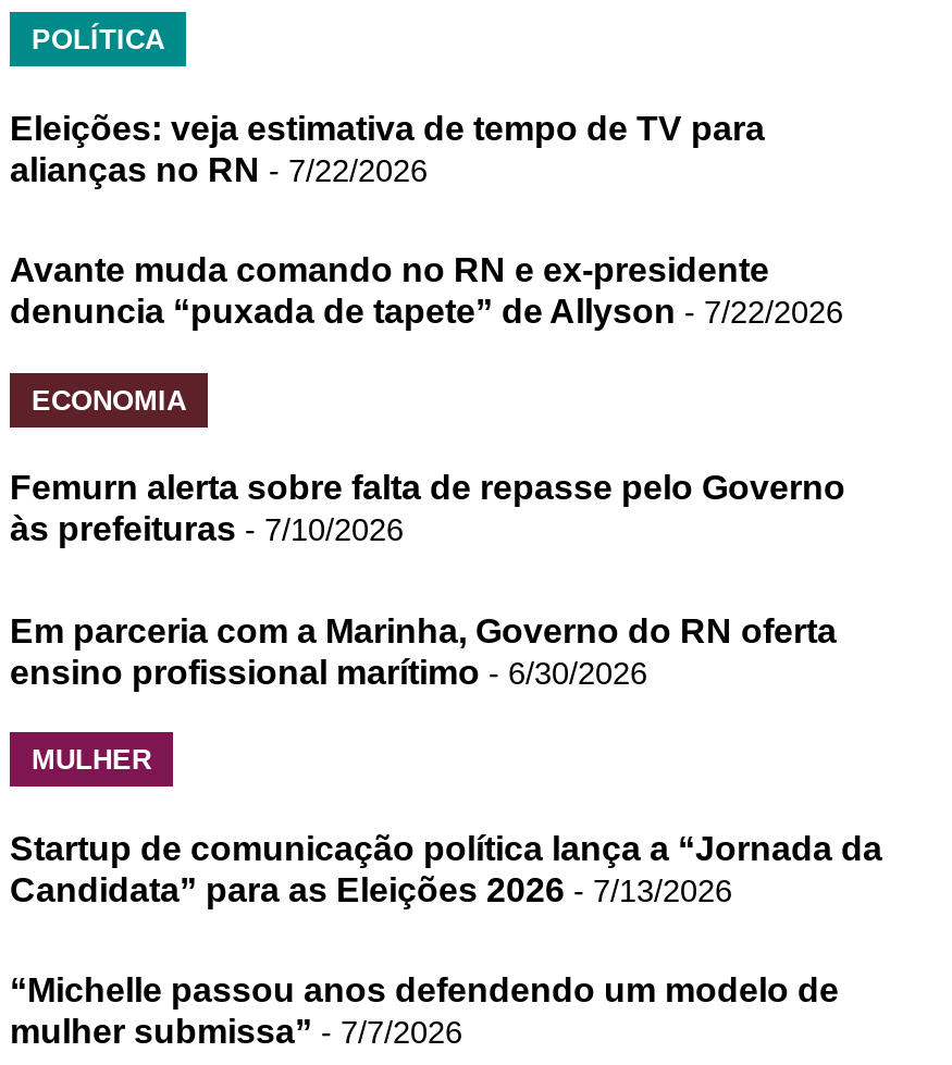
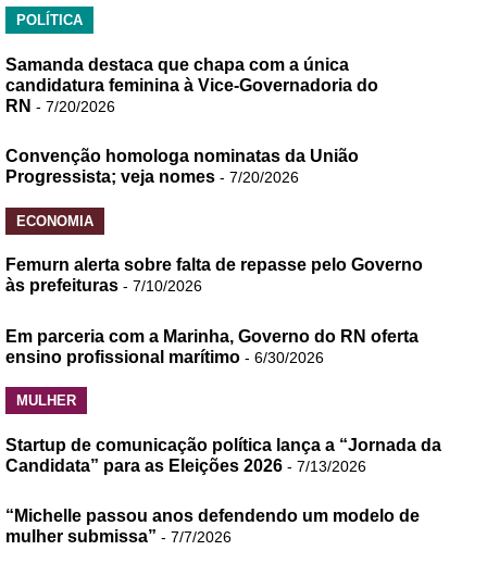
[10,110,765,188] Eleições: veja estimativa de tempo de TV para | alianças no RN - 7/22/2026 -> [5,56,378,115] Samanda destaca que chapa com a única | candidatura feminina à Vice-Governadoria do | RN - 7/20/2026
[10,252,843,330] Avante muda comando no RN e ex-presidente | denuncia “puxada de tapete” de Allyson - 7/22/2026 -> [5,147,359,186] Convenção homologa nominatas da União | Progressista; veja nomes - 7/20/2026

